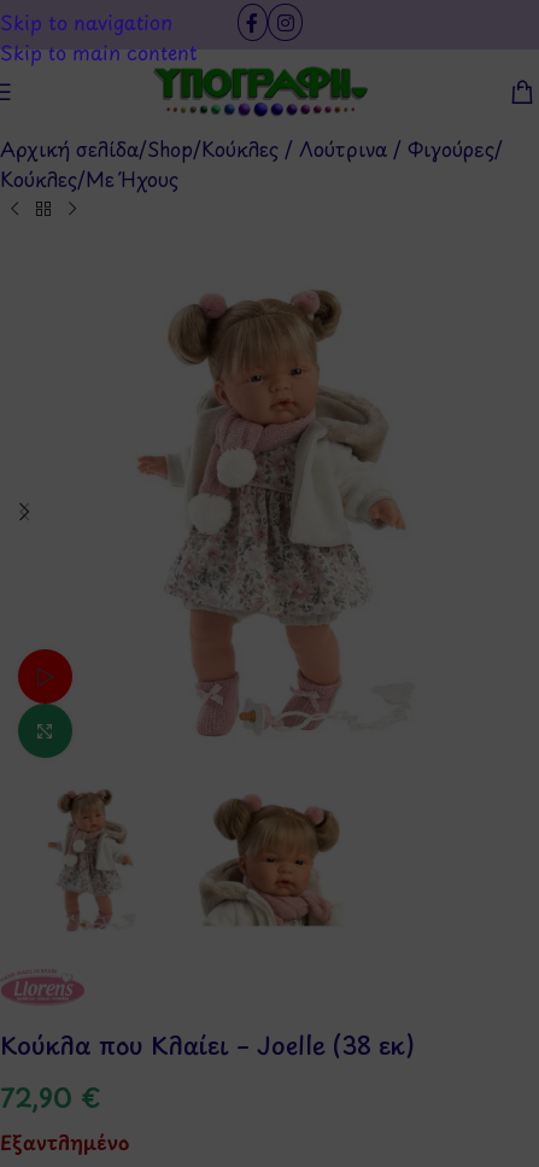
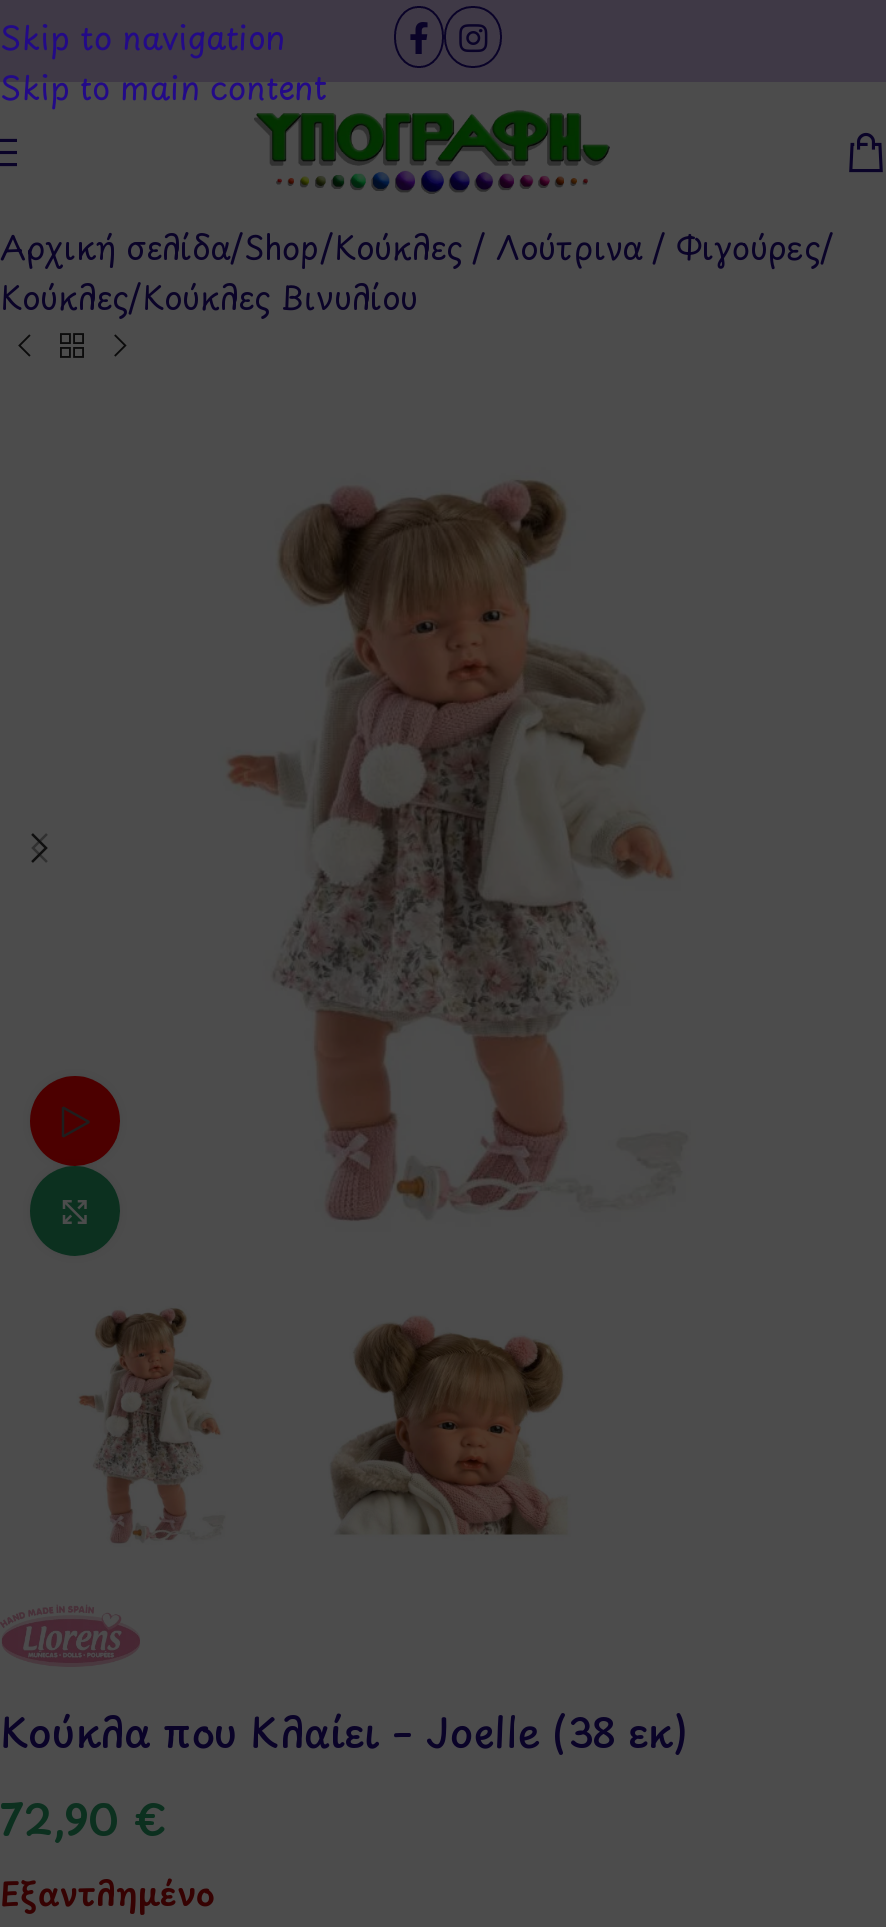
[0,164,178,193] Κούκλες/Με Ήχους -> [0,272,418,320] Κούκλες/Κούκλες Βινυλίου

